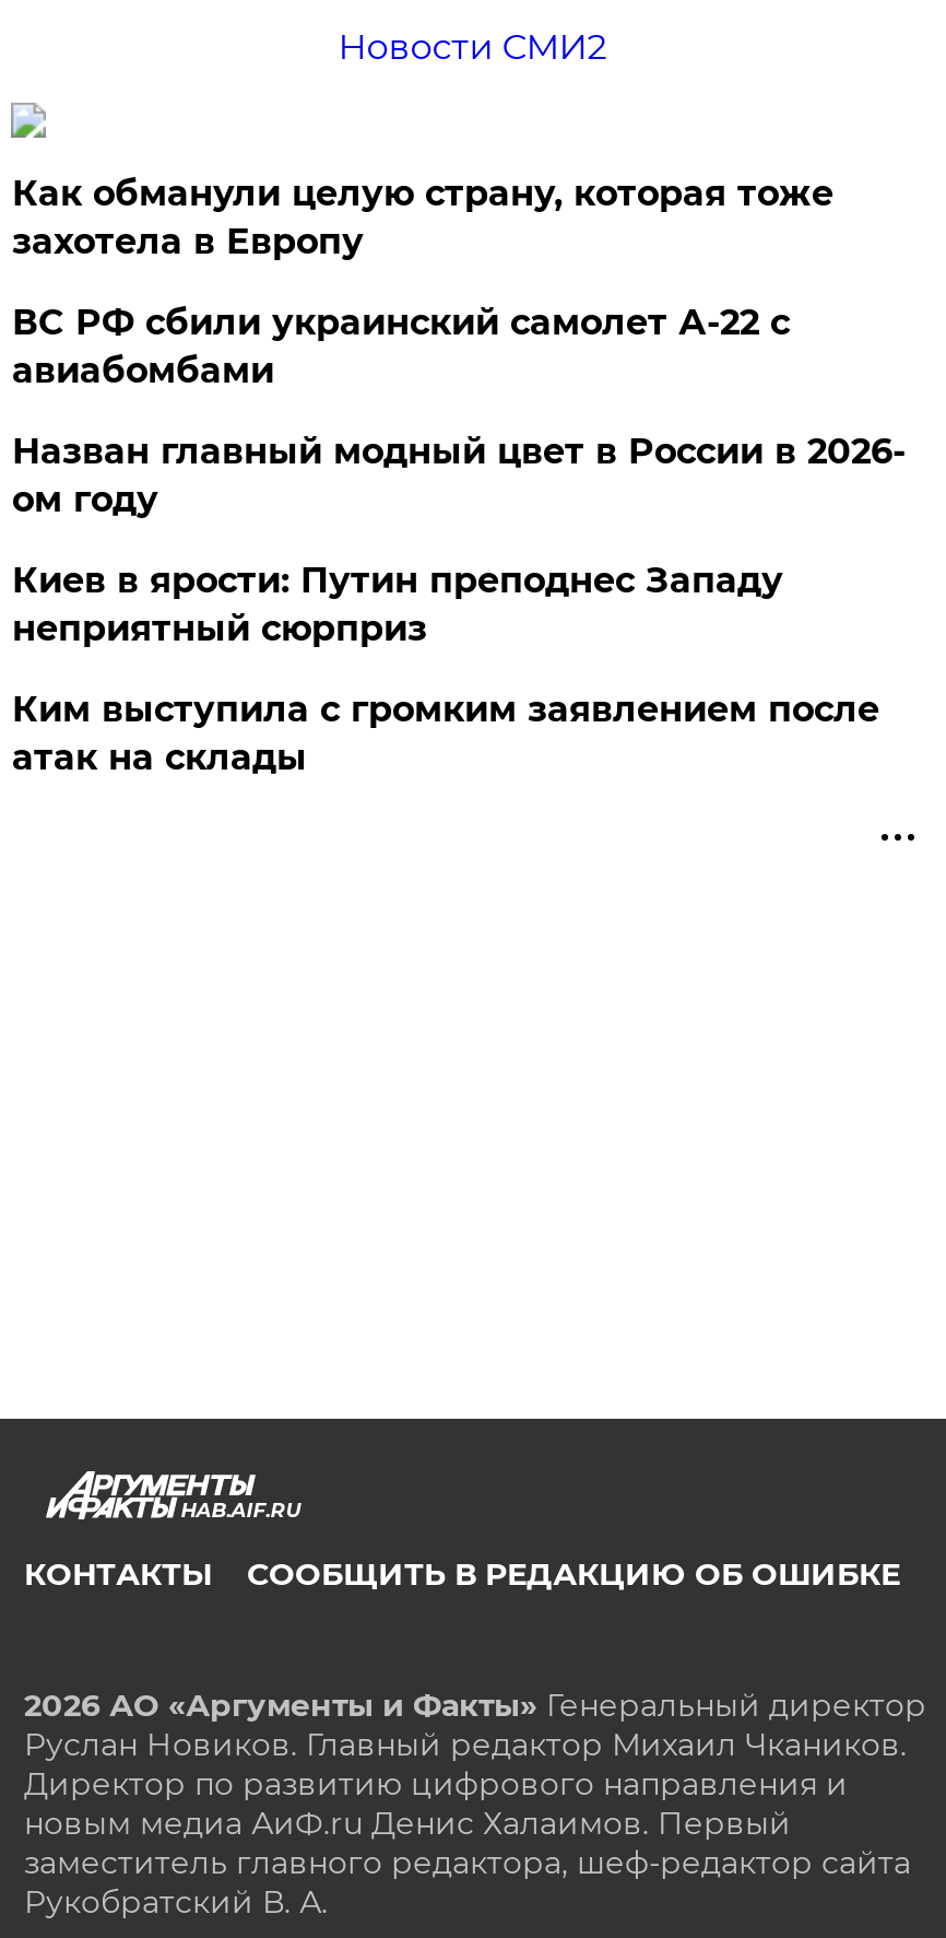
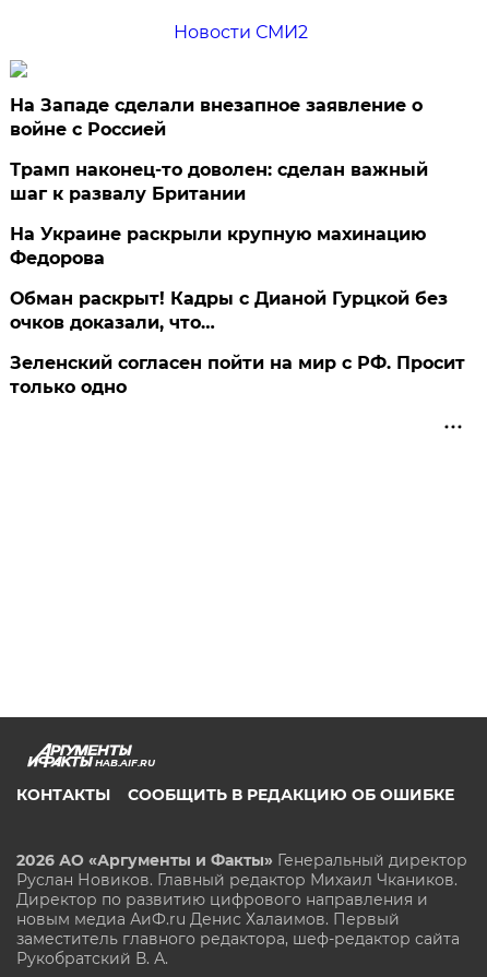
[12,172,833,262] Как обманули целую страну, которая тоже | захотела в Европу -> [10,95,423,140] На Западе сделали внезапное заявление о | войне с Россией
[12,301,790,391] ВС РФ сбили украинский самолет А-22 с | авиабомбами -> [10,159,428,204] Трамп наконец-то доволен: сделан важный | шаг к развалу Британии
[12,430,905,520] Назван главный модный цвет в России в 2026- | ом году -> [10,224,426,268] На Украине раскрыли крупную махинацию | Федорова
[12,559,783,649] Киев в ярости: Путин преподнес Западу | неприятный сюрприз -> [10,288,448,333] Обман раскрыт! Кадры с Дианой Гурцкой без | очков доказали, что…
[12,688,879,778] Ким выступила с громким заявлением после | атак на склады -> [10,352,466,397] Зеленский согласен пойти на мир с РФ. Просит | только одно

